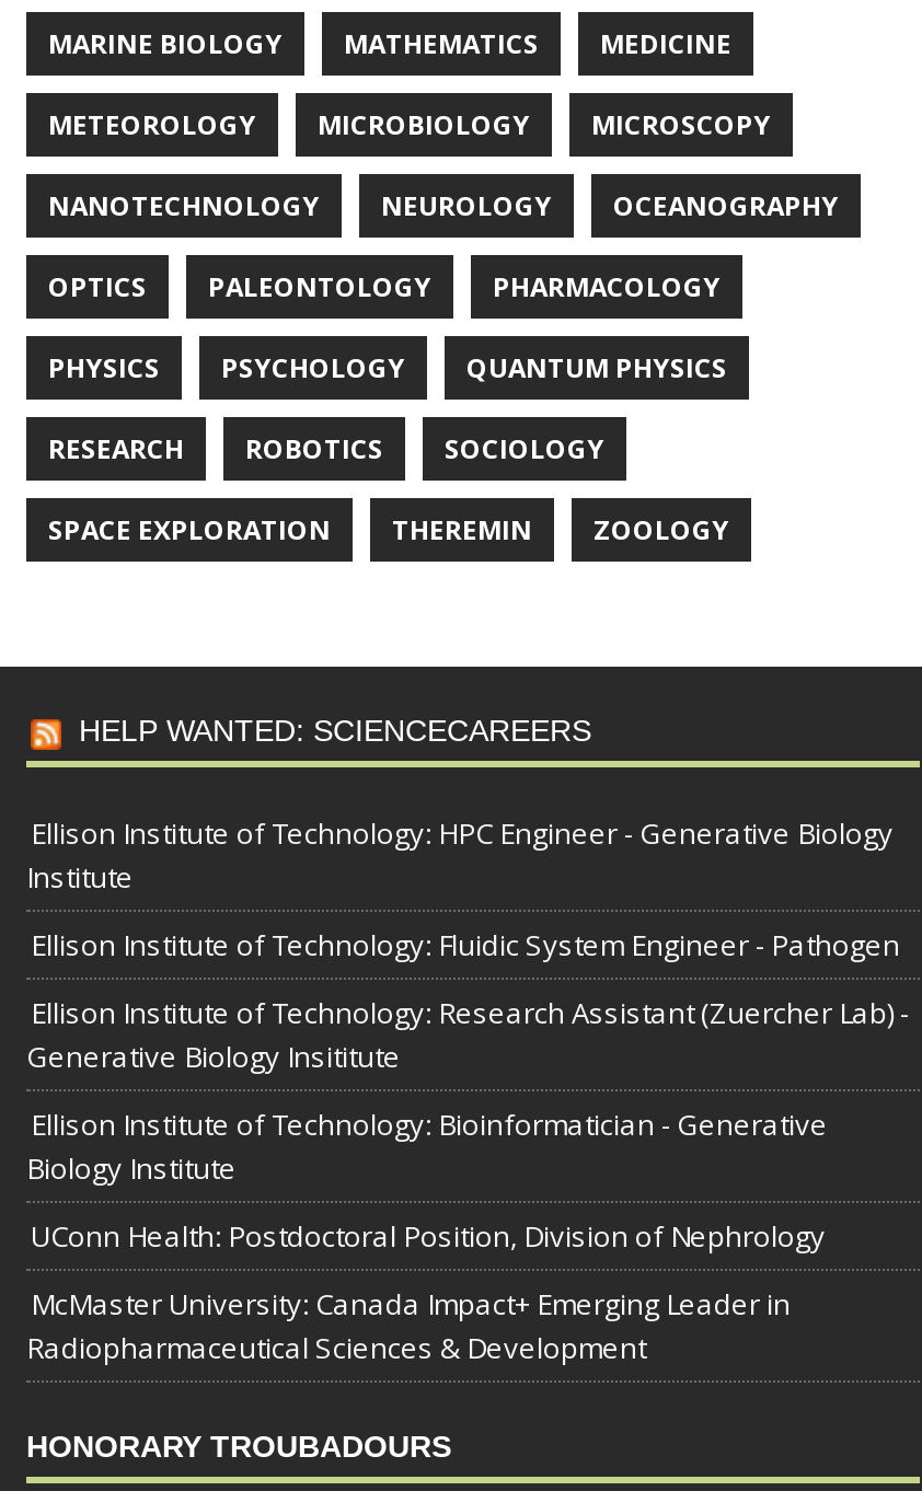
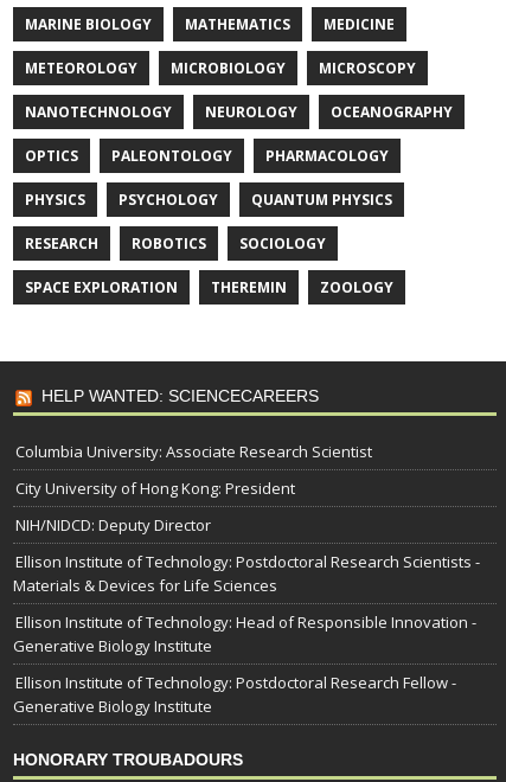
[26,813,894,897] Ellison Institute of Technology: HPC Engineer - Generative Biology | Institute -> [15,441,372,462] Columbia University: Associate Research Scientist
[31,925,900,964] Ellison Institute of Technology: Fluidic System Engineer - Pathogen -> [15,477,295,499] City University of Hong Kong: President
[26,993,909,1076] Ellison Institute of Technology: Research Assistant (Zuercher Lab) - | Generative Biology Insititute -> [15,514,211,536] NIH/NIDCD: Deputy Director
[26,1105,828,1188] Ellison Institute of Technology: Bioinformatician - Generative | Biology Institute -> [13,551,480,596] Ellison Institute of Technology: Postdoctoral Research Scientists - | Materials & Devices for Life Sciences
[31,1216,826,1256] UConn Health: Postdoctoral Position, Division of Nephrology -> [13,611,476,656] Ellison Institute of Technology: Head of Responsible Innovation - | Generative Biology Institute
[26,1284,791,1367] McMaster University: Canada Impact+ Emerging Leader in | Radiopharmaceutical Sciences & Development -> [13,672,456,717] Ellison Institute of Technology: Postdoctoral Research Fellow - | Generative Biology Institute

